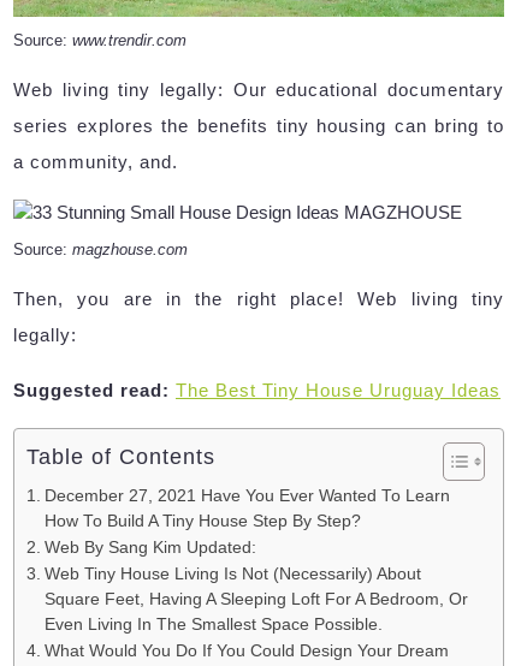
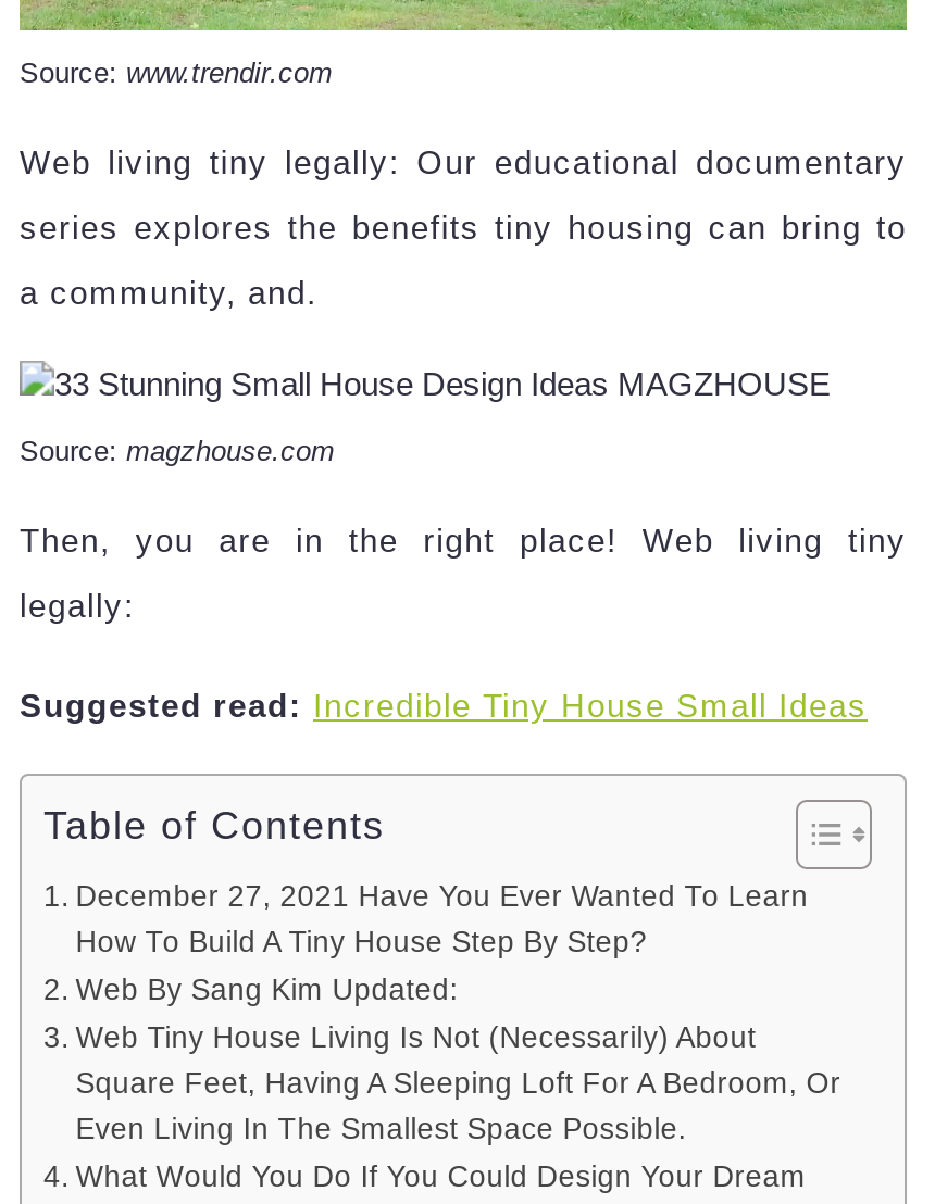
[13,380,501,401] Suggested read: The Best Tiny House Uruguay Ideas -> [20,687,868,724] Suggested read: Incredible Tiny House Small Ideas

